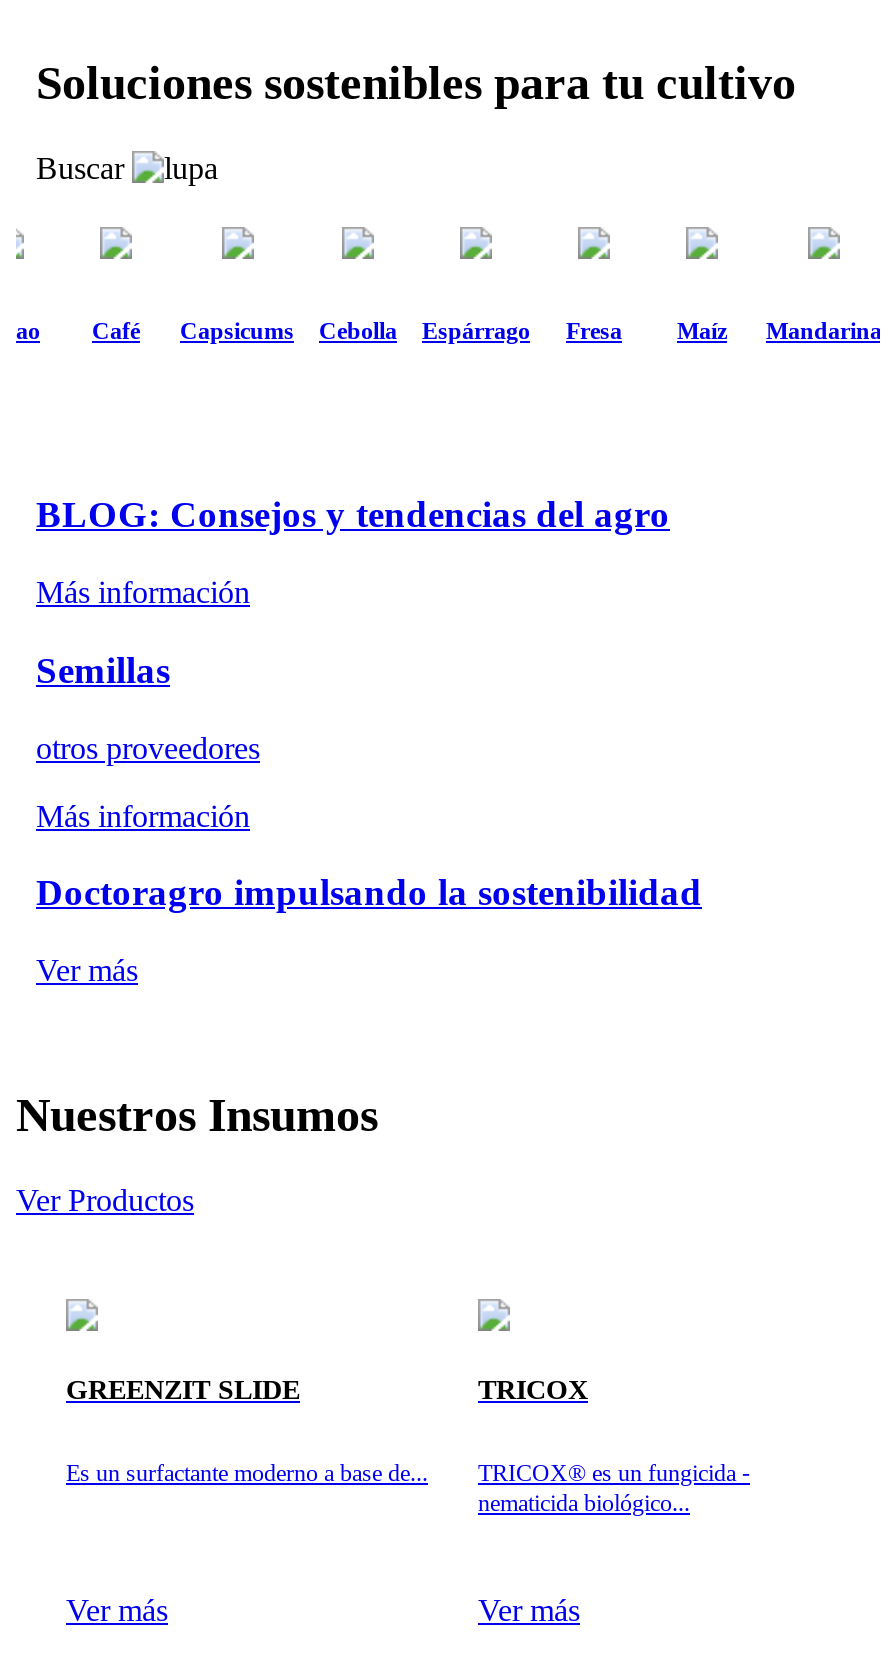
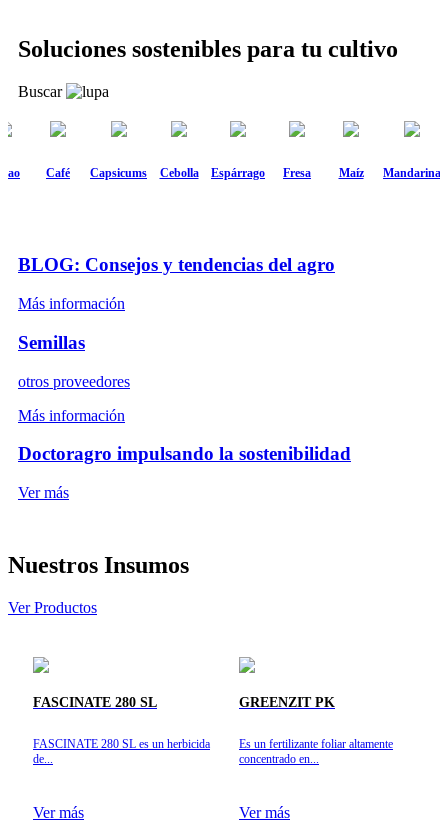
[66,1376,300,1406] GREENZIT SLIDE -> [33,695,157,710] FASCINATE 280 SL
[478,1376,588,1406] TRICOX -> [239,695,335,710] GREENZIT PK
[66,1460,428,1488] Es un surfactante moderno a base de... -> [33,737,210,766] FASCINATE 280 SL es un herbicida | de...
[478,1460,750,1518] TRICOX® es un fungicida - | nematicida biológico... -> [239,737,393,766] Es un fertilizante foliar altamente | concentrado en...

